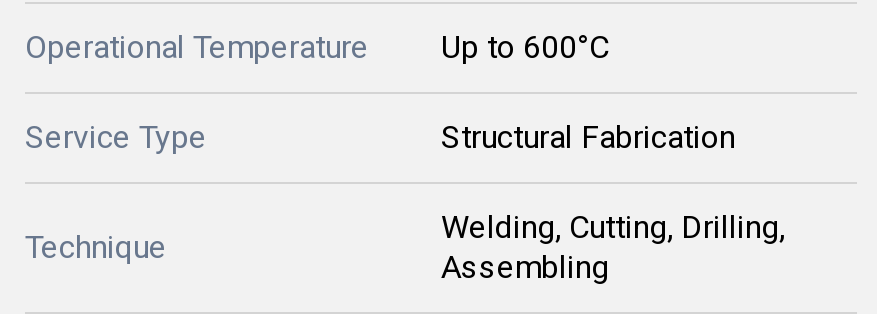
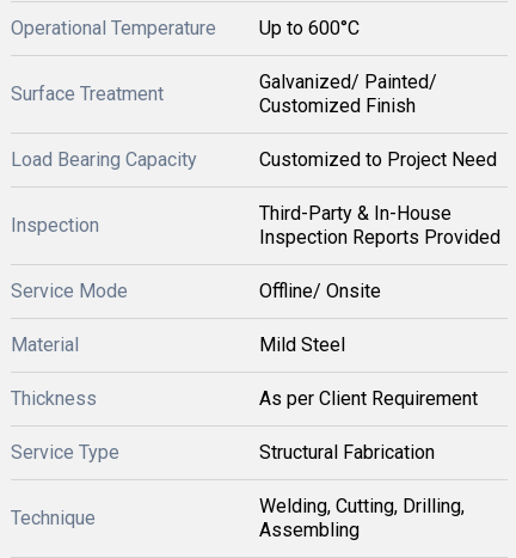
none -> [11,82,164,105] Surface Treatment
none -> [11,70,497,237] Galvanized/ Painted/ | Customized Finish | Load Bearing Capacity | Customized to Project Need | Inspection
none -> [11,202,500,410] Third-Party & In-House | Inspection Reports Provided | Service Mode | Offline/ Onsite | Material | Mild Steel | Thickness | As per Client Requirement

